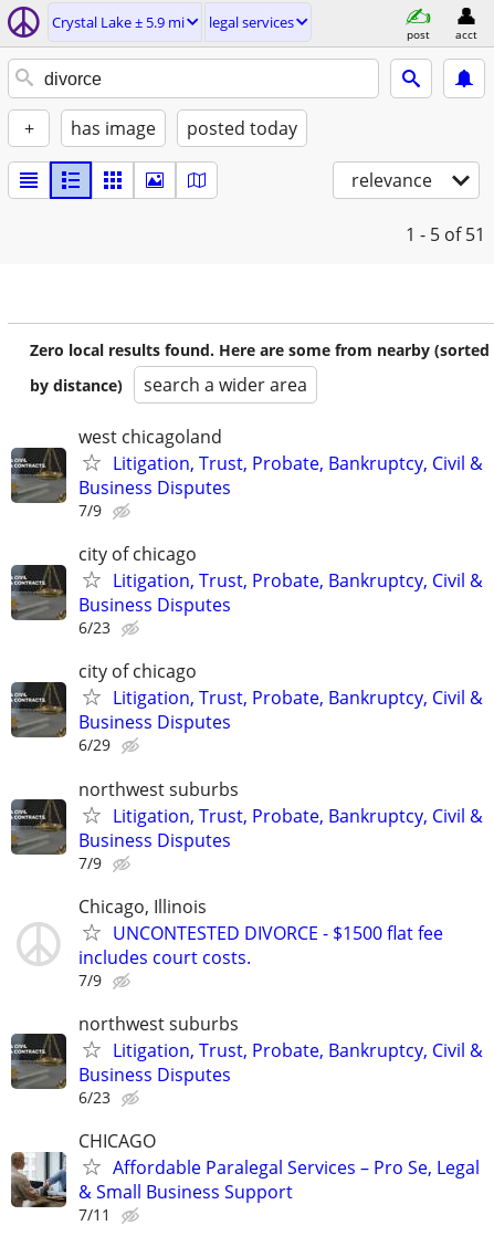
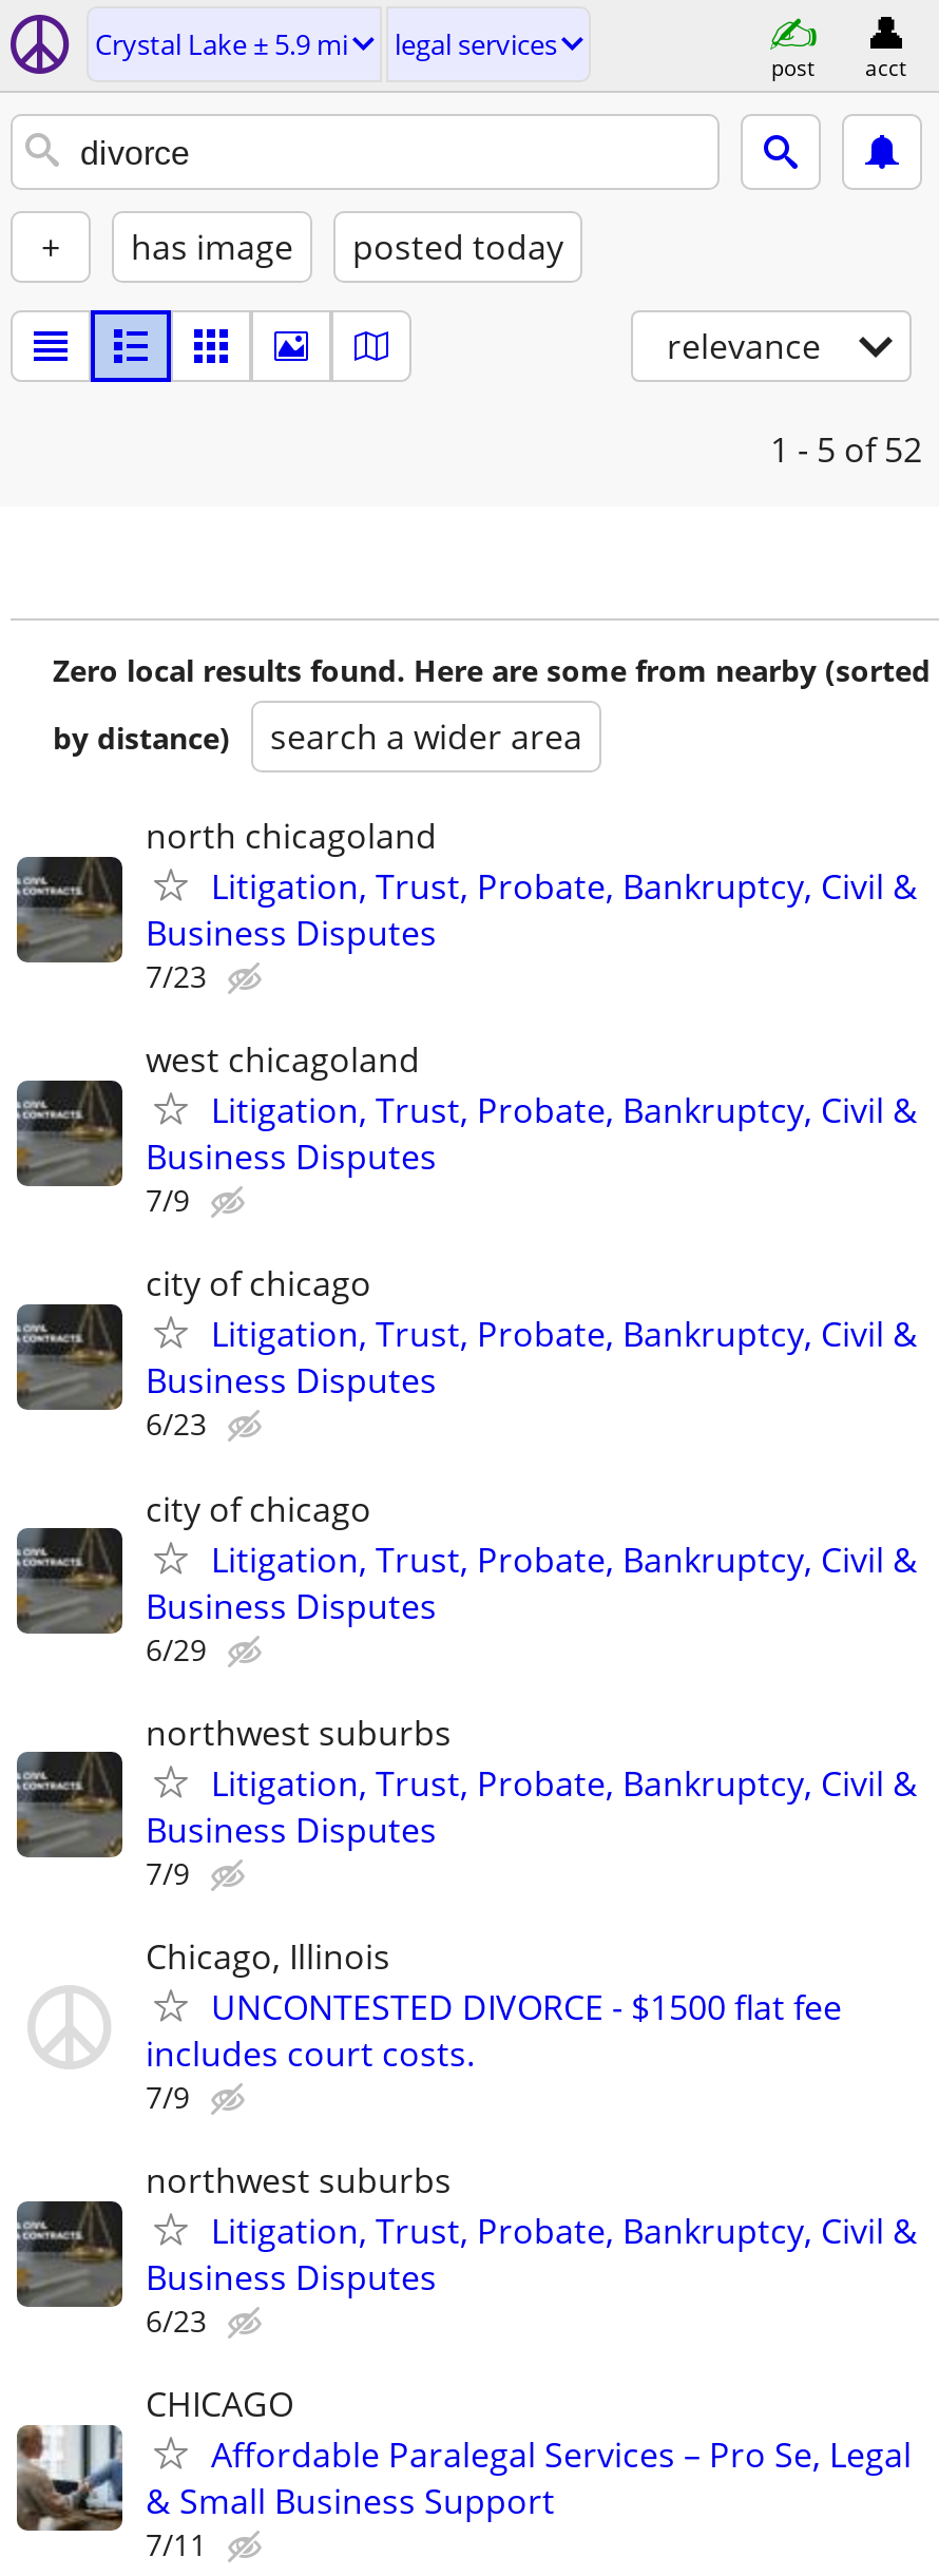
[406,222,485,247] 1 - 5 of 51 -> [770,426,922,473] 1 - 5 of 52
none -> [146,813,918,996] north chicagoland | Litigation, Trust, Probate, Bankruptcy, Civil & | Business Disputes | 7/23

